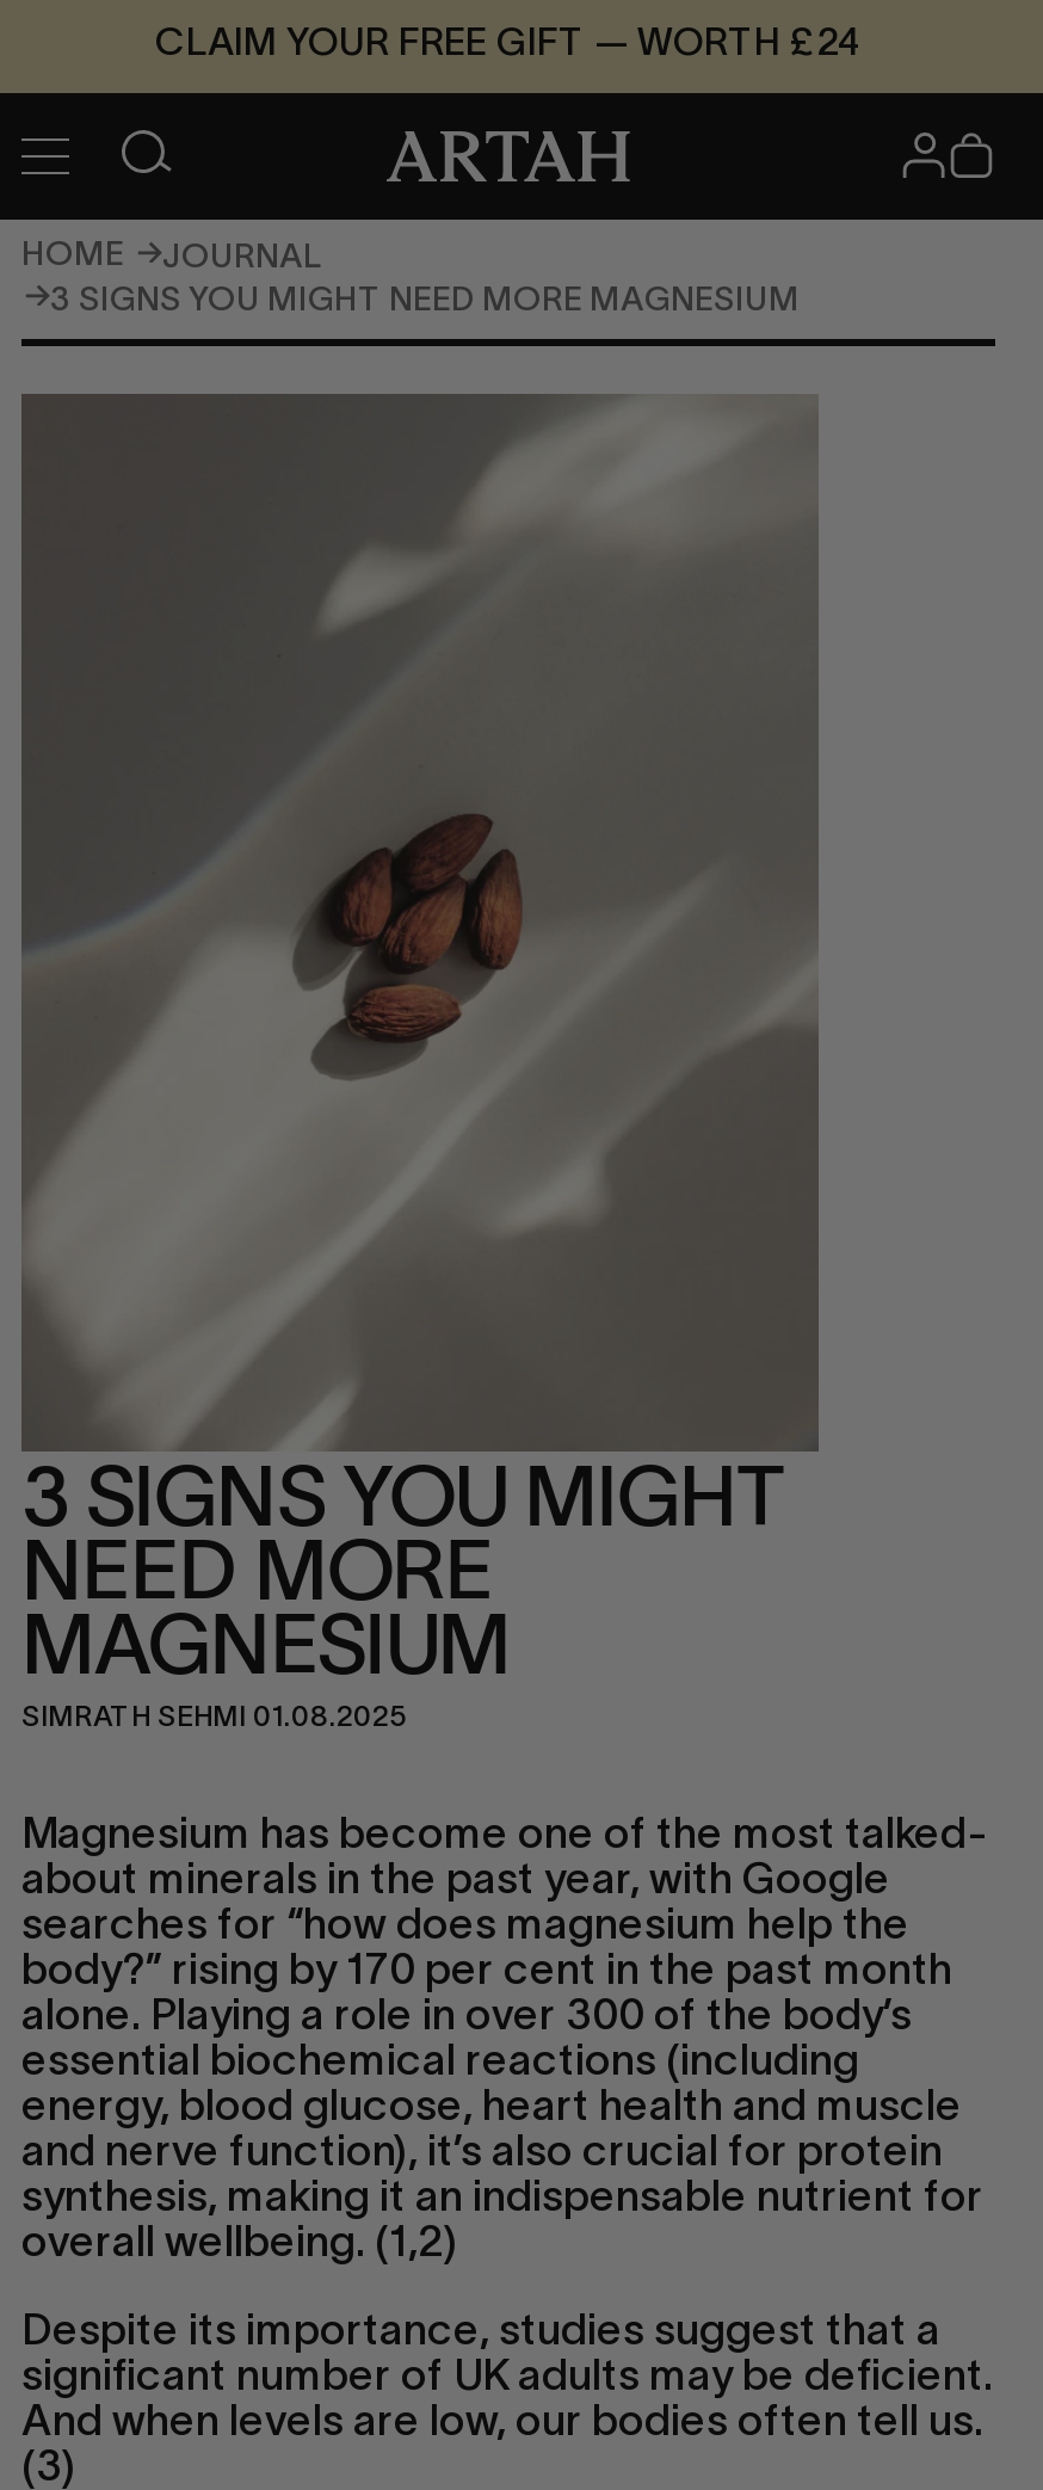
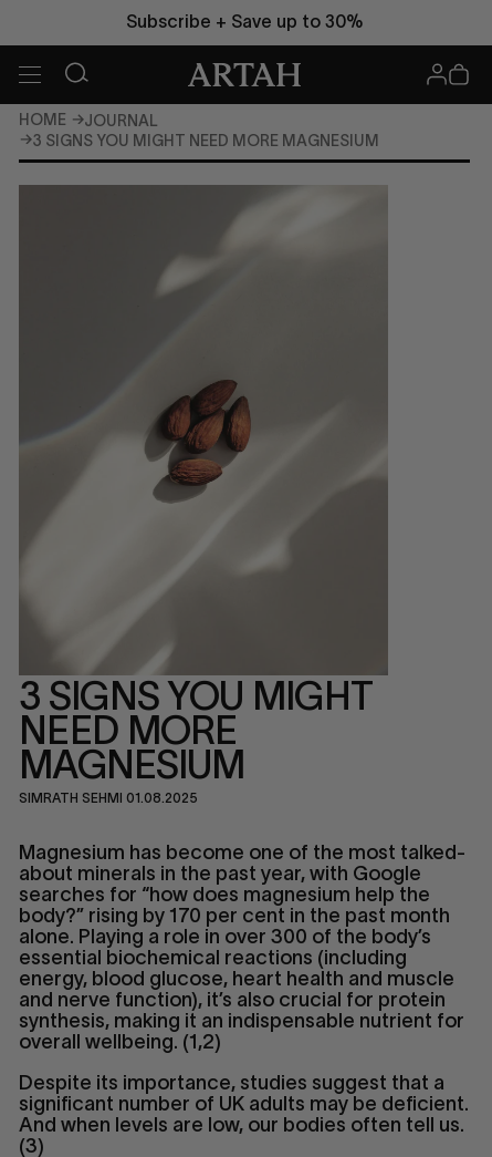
[155,19,862,62] CLAIM YOUR FREE GIFT — WORTH £24 -> [126,11,363,31] Subscribe + Save up to 30%

